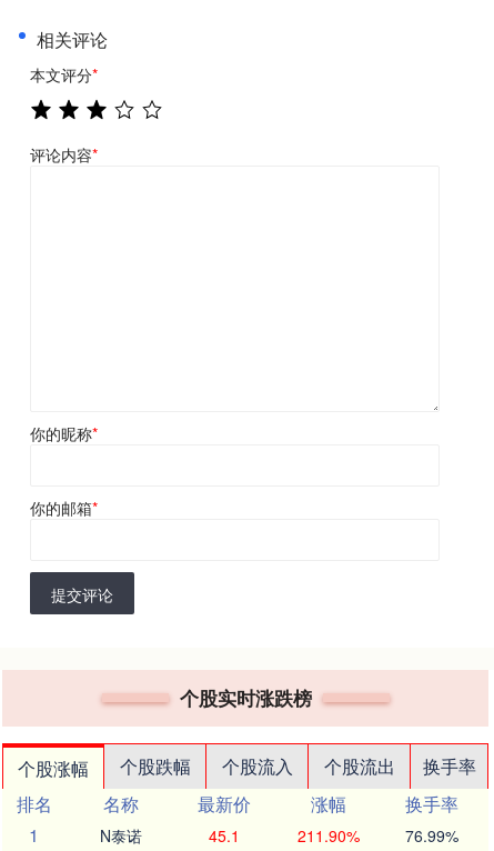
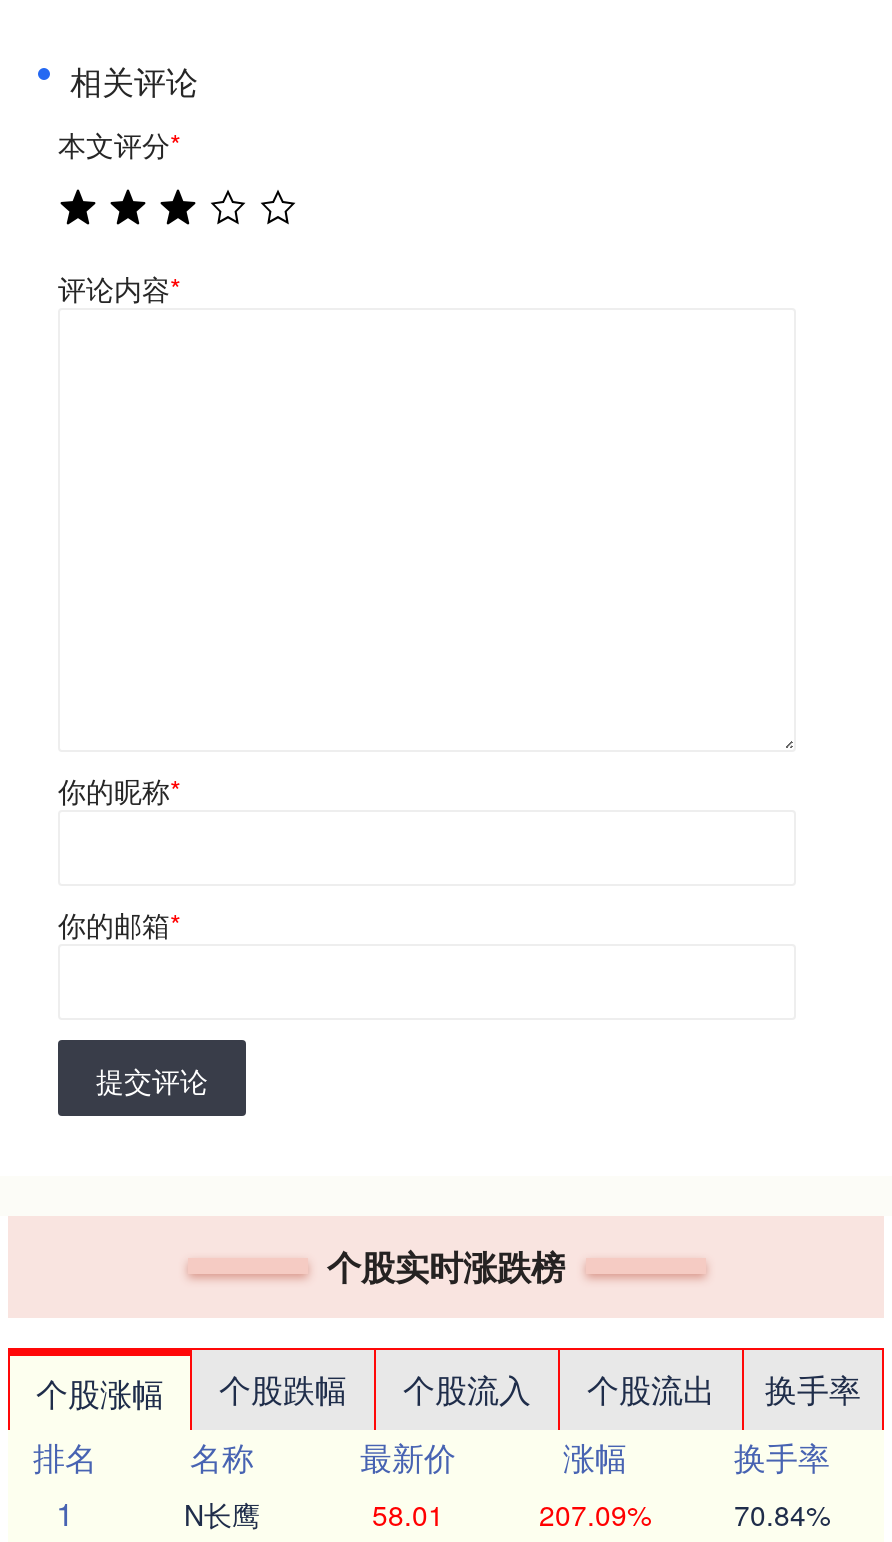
[100,824,142,847] N泰诺 -> [184,1494,260,1534] N长鹰
[209,824,240,847] 45.1 -> [372,1494,444,1534] 58.01
[297,824,359,847] 211.90% -> [539,1494,651,1534] 207.09%
[405,824,458,847] 76.99% -> [734,1494,830,1534] 70.84%

